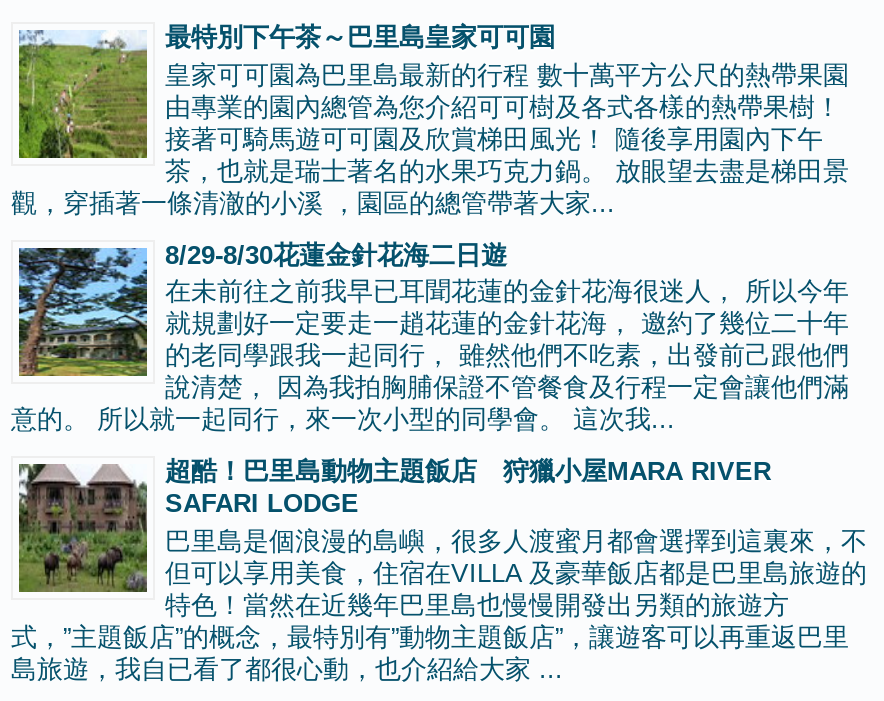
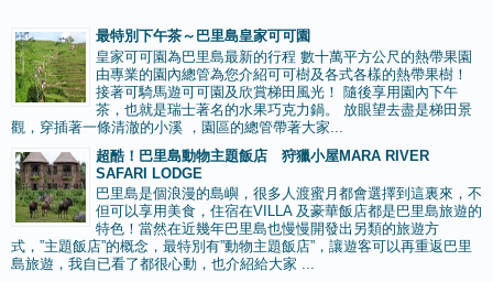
[11,239,849,434] [image] | 8/29-8/30花蓮金針花海二日遊 | 在未前往之前我早已耳聞花蓮的金針花海很迷人， 所以今年 | 就規劃好一定要走一趙花蓮的金針花海， 邀約了幾位二十年 | 的老同學跟我一起同行， 雖然他們不吃素，出發前己跟他們 | 說清楚， 因為我拍胸脯保證不管餐食及行程一定會讓他們滿 | 意的。 所以就一起同行，來一次小型的同學會。 這次我... -> none

